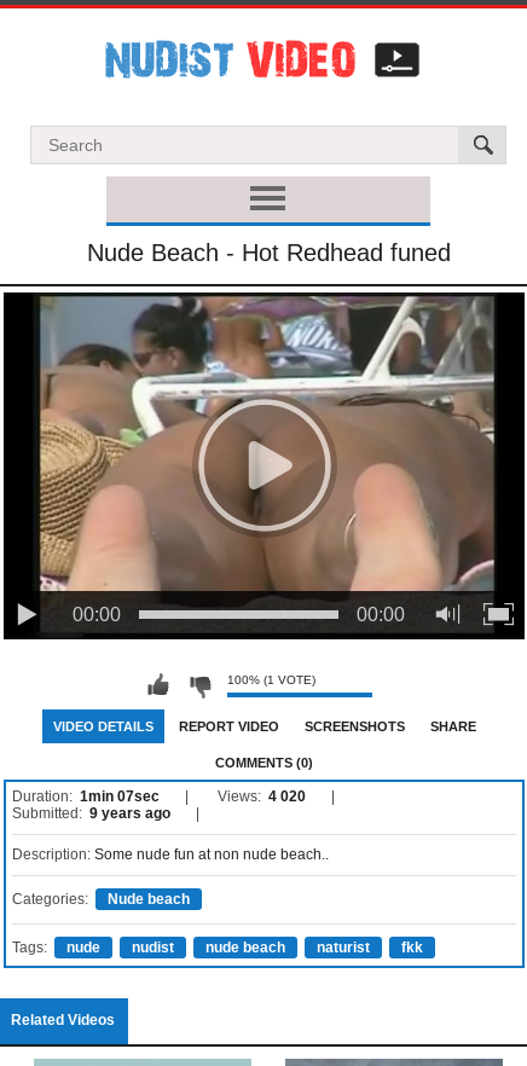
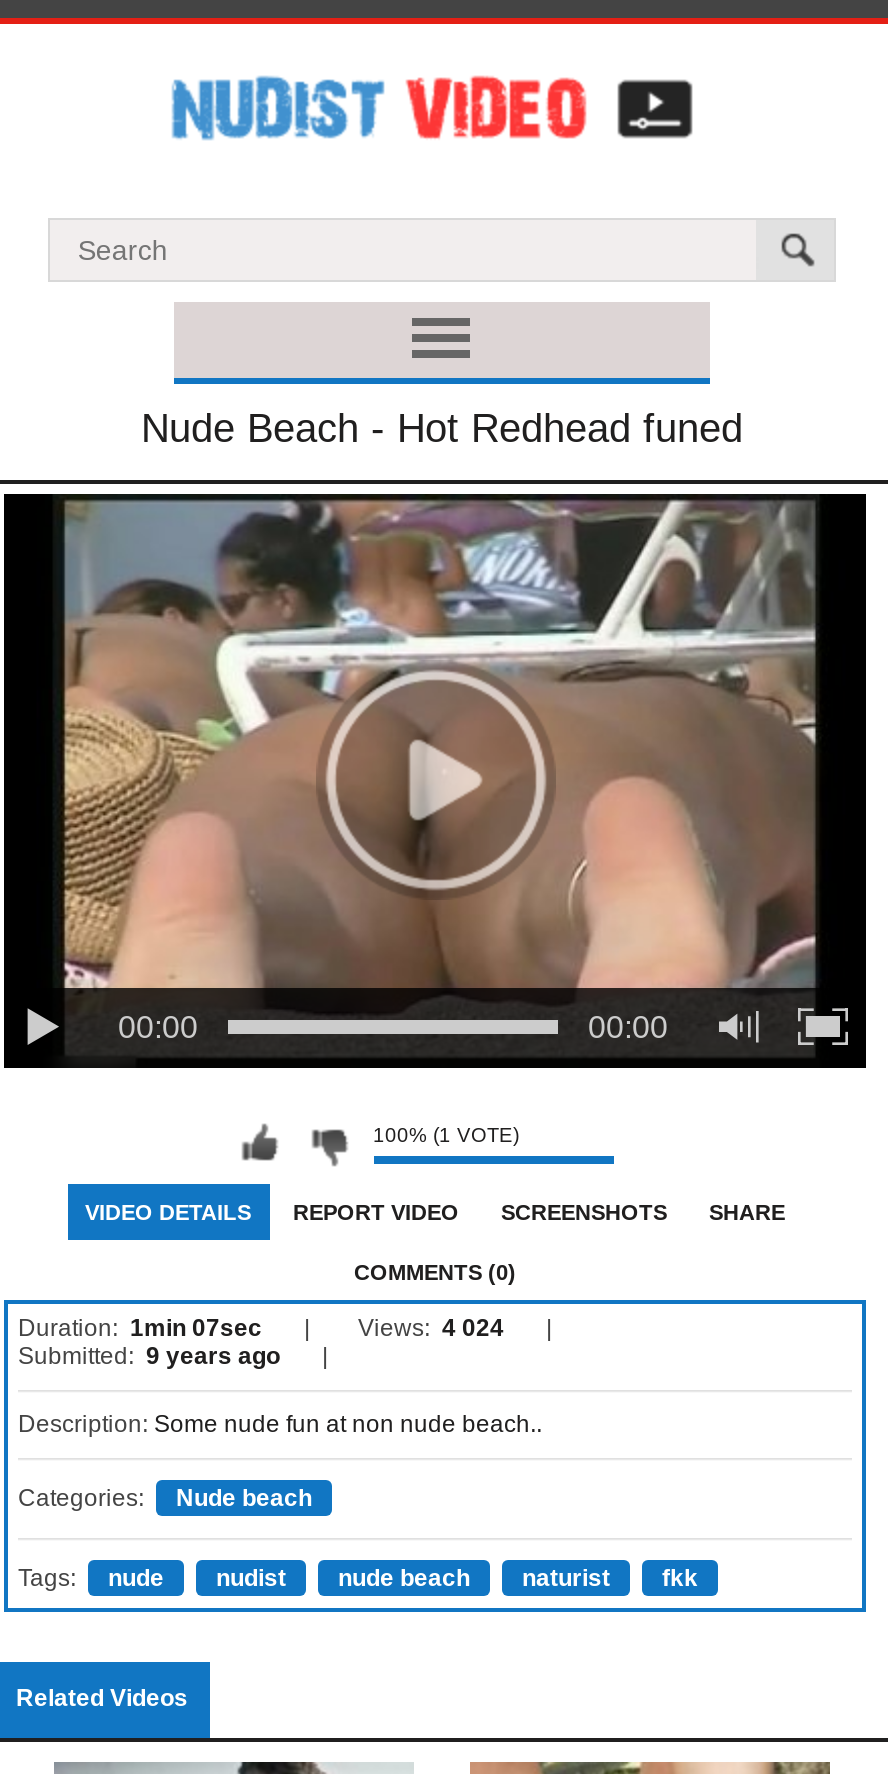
[218,788,306,805] Views: 4 020 -> [358,1315,504,1343] Views: 4 024

